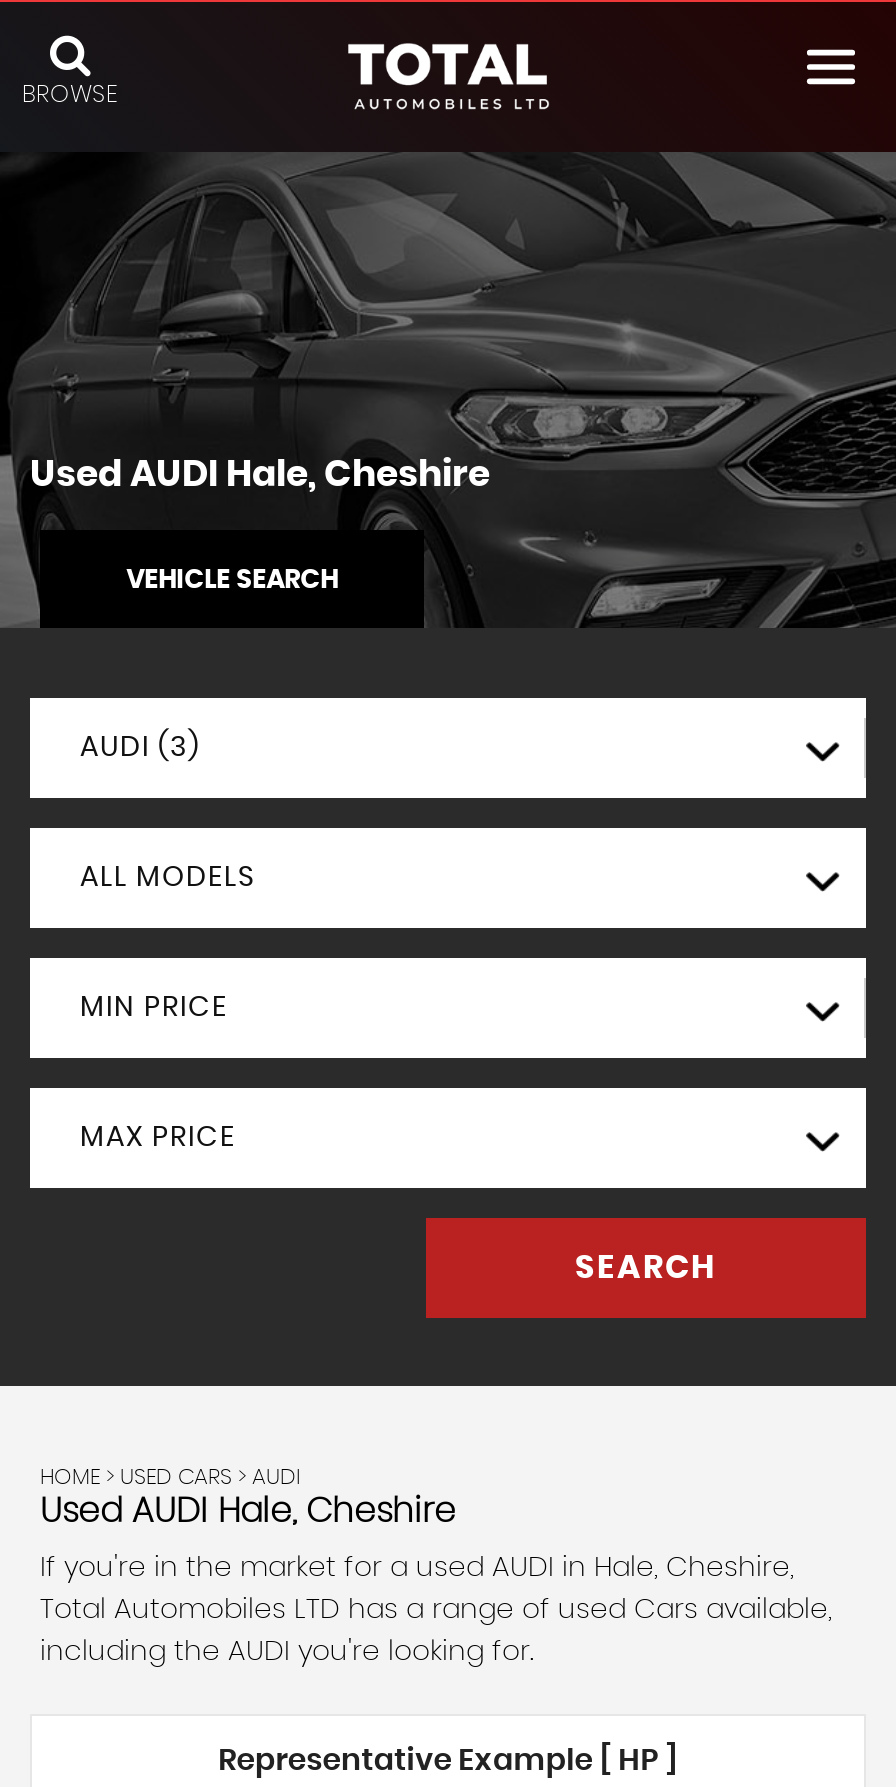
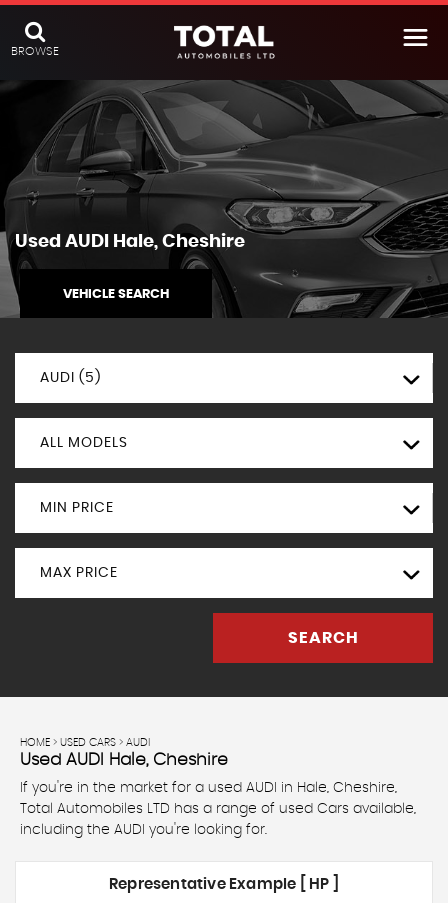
[80,734,200,762] AUDI (3) -> [40,371,101,385] AUDI (5)

